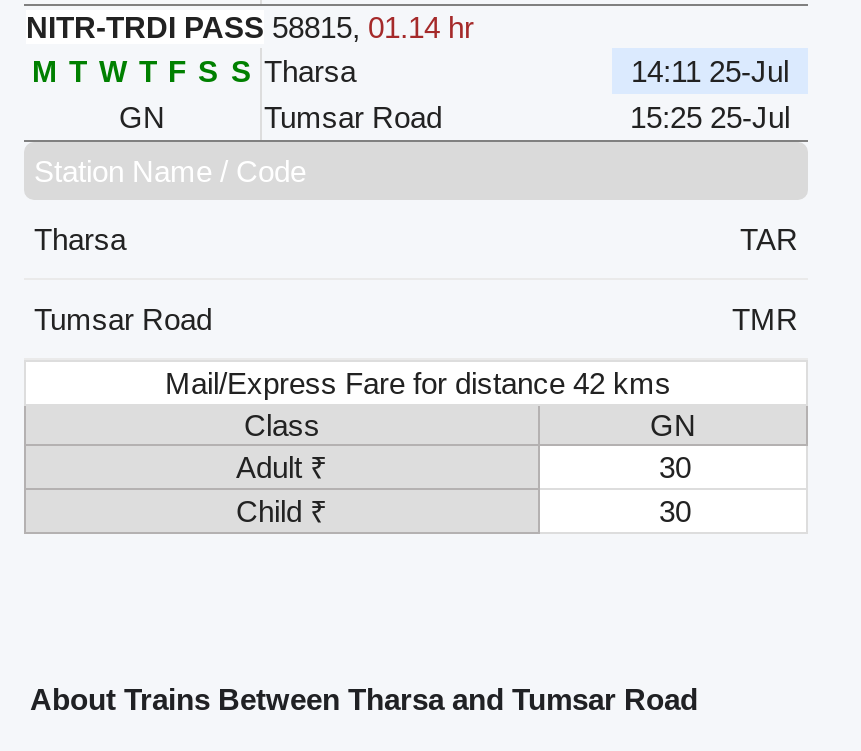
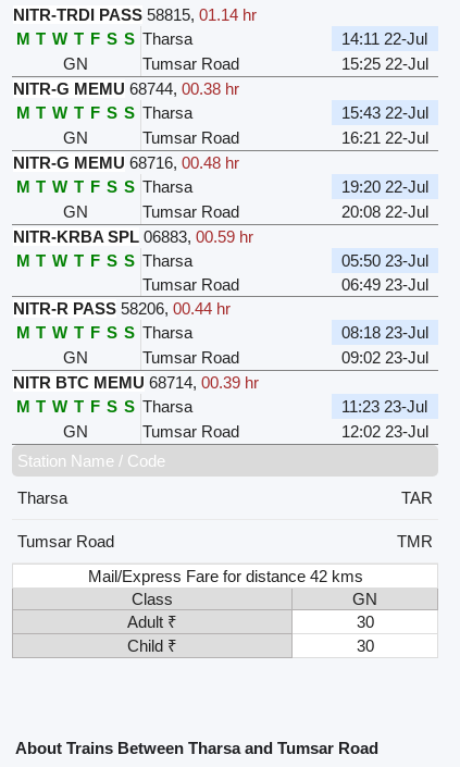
[631,54,789,88] 14:11 25-Jul -> [342,29,428,48] 14:11 22-Jul
[630,100,790,134] 15:25 25-Jul -> [13,54,428,441] 15:25 22-Jul | NITR-G MEMU 68744, 00.38 hr | M T W T F S S Tharsa | 15:43 22-Jul | GN | Tumsar Road | 16:21 22-Jul | NITR-G MEMU 68716, 00.48 hr | M T W T F S S Tharsa | 19:20 22-Jul | GN | Tumsar Road | 20:08 22-Jul | NITR-KRBA SPL 06883, 00.59 hr | M T W T F S S Tharsa | 05:50 23-Jul | Tumsar Road | 06:49 23-Jul | NITR-R PASS 58206, 00.44 hr | M T W T F S S Tharsa | 08:18 23-Jul | GN | Tumsar Road | 09:02 23-Jul | NITR BTC MEMU 68714, 00.39 hr | M T W T F S S Tharsa | 11:23 23-Jul | GN | Tumsar Road | 12:02 23-Jul

